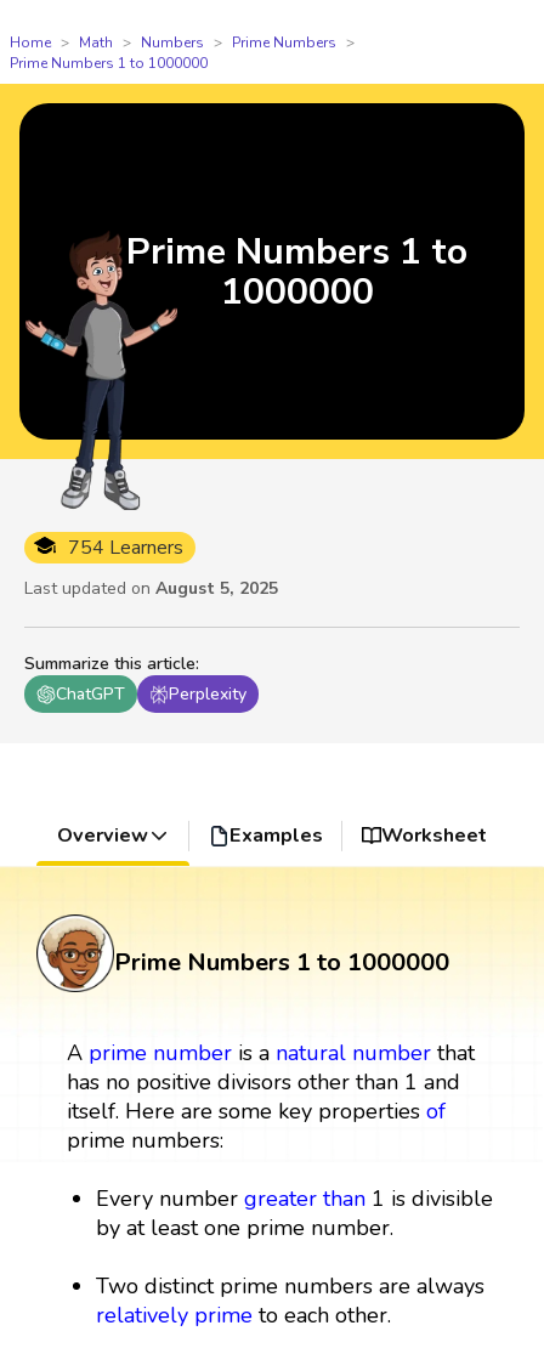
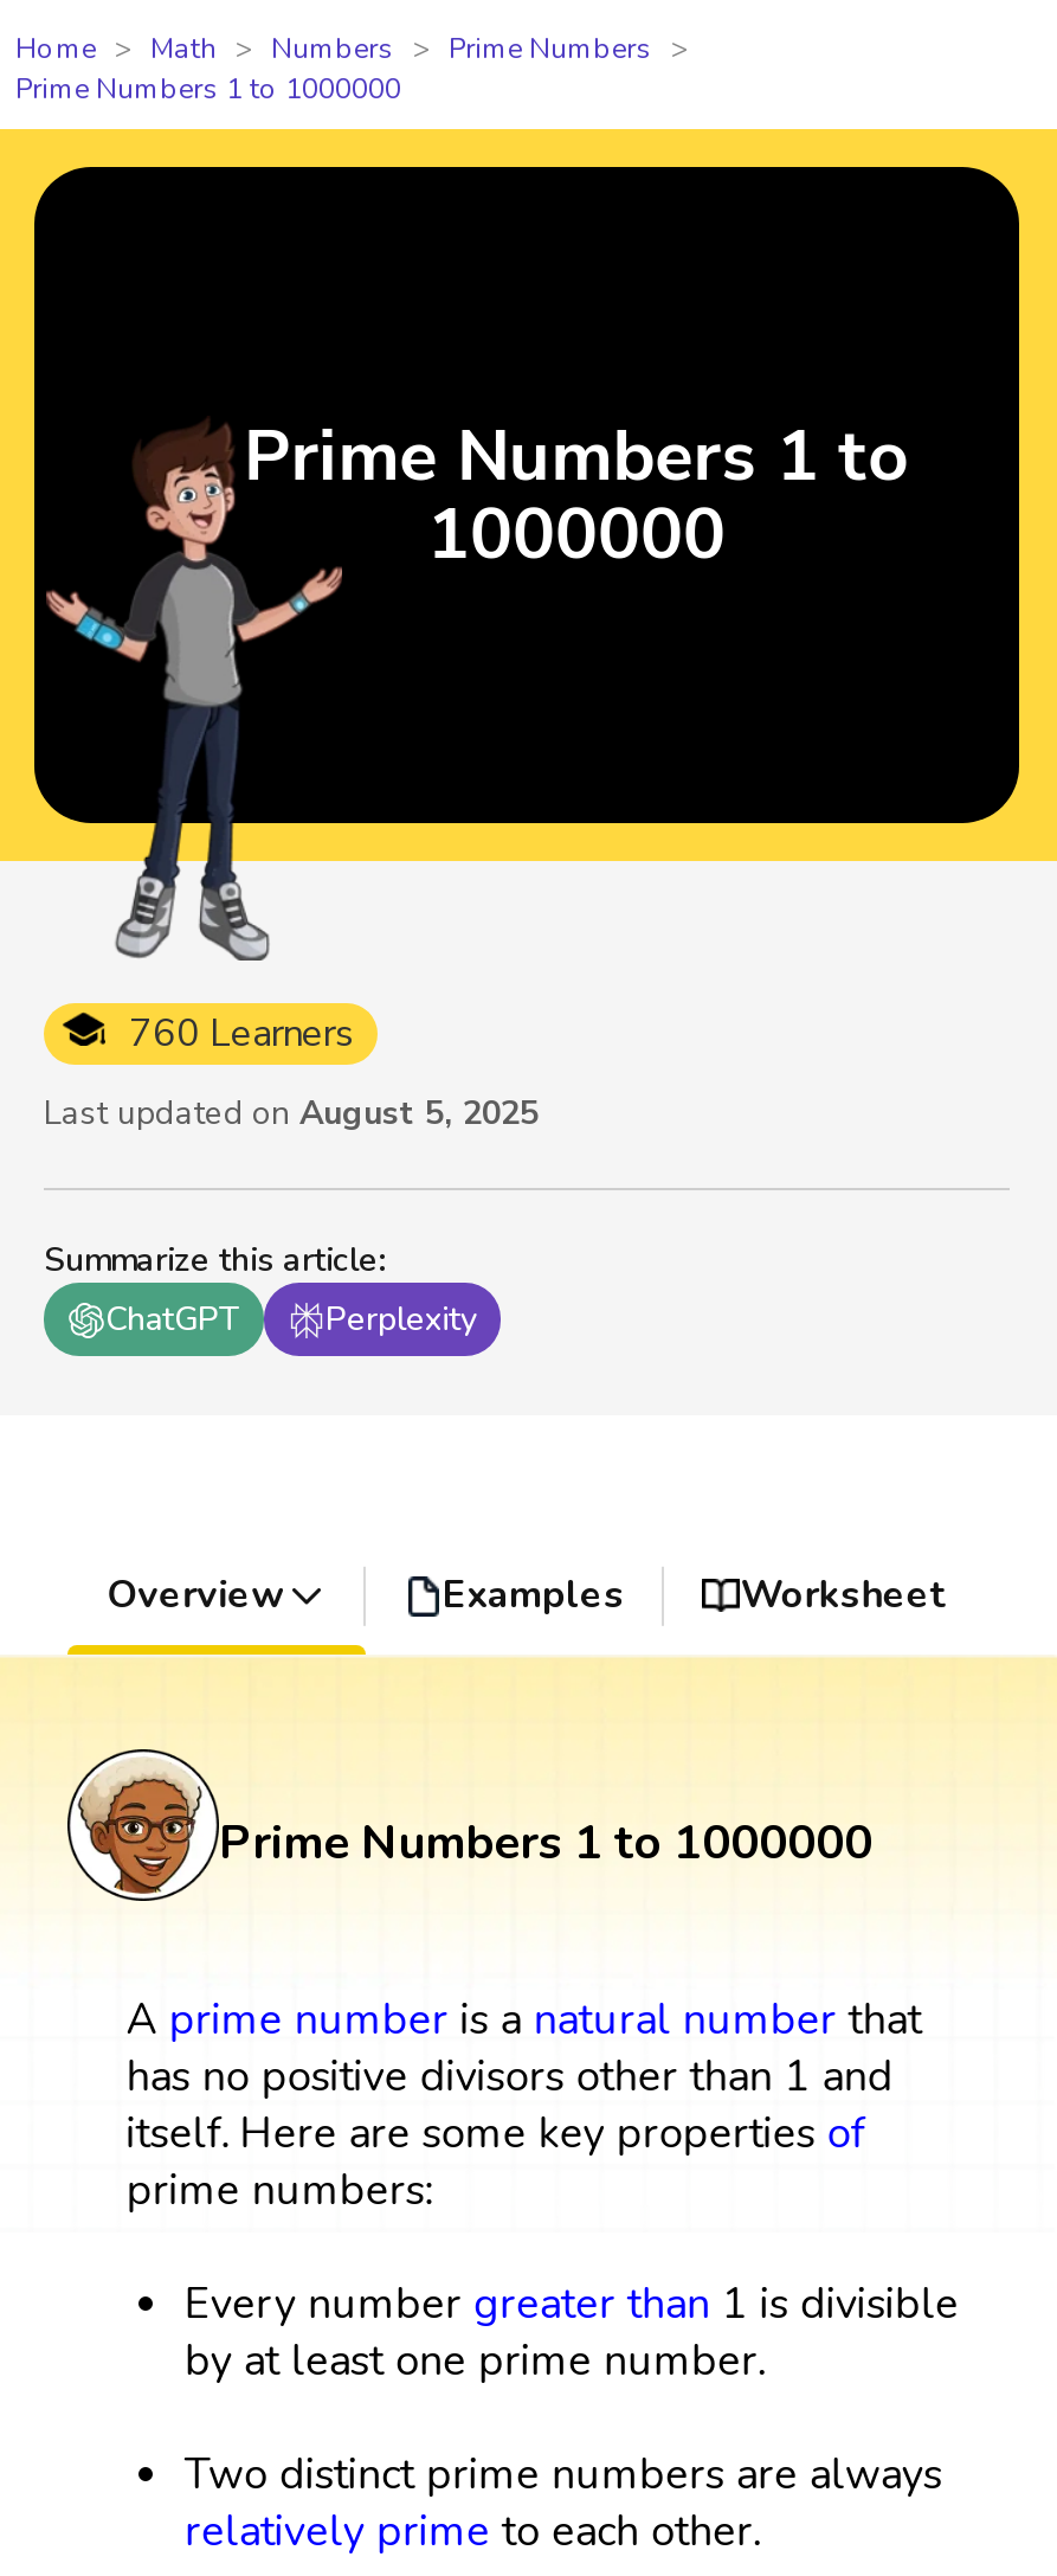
[68,535,183,562] 754 Learners -> [129,1009,354,1061] 760 Learners

